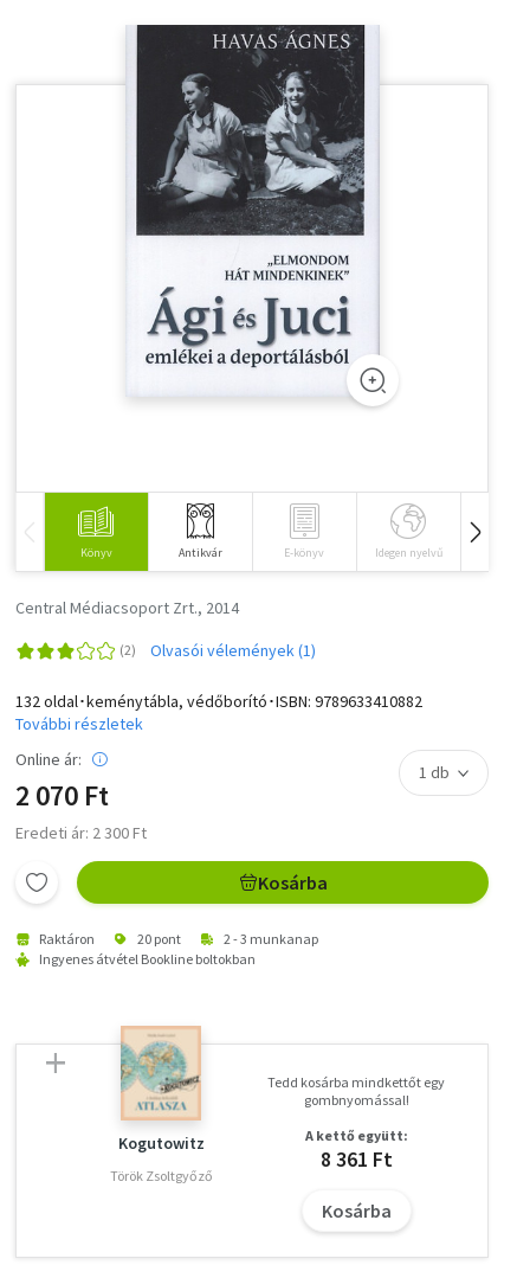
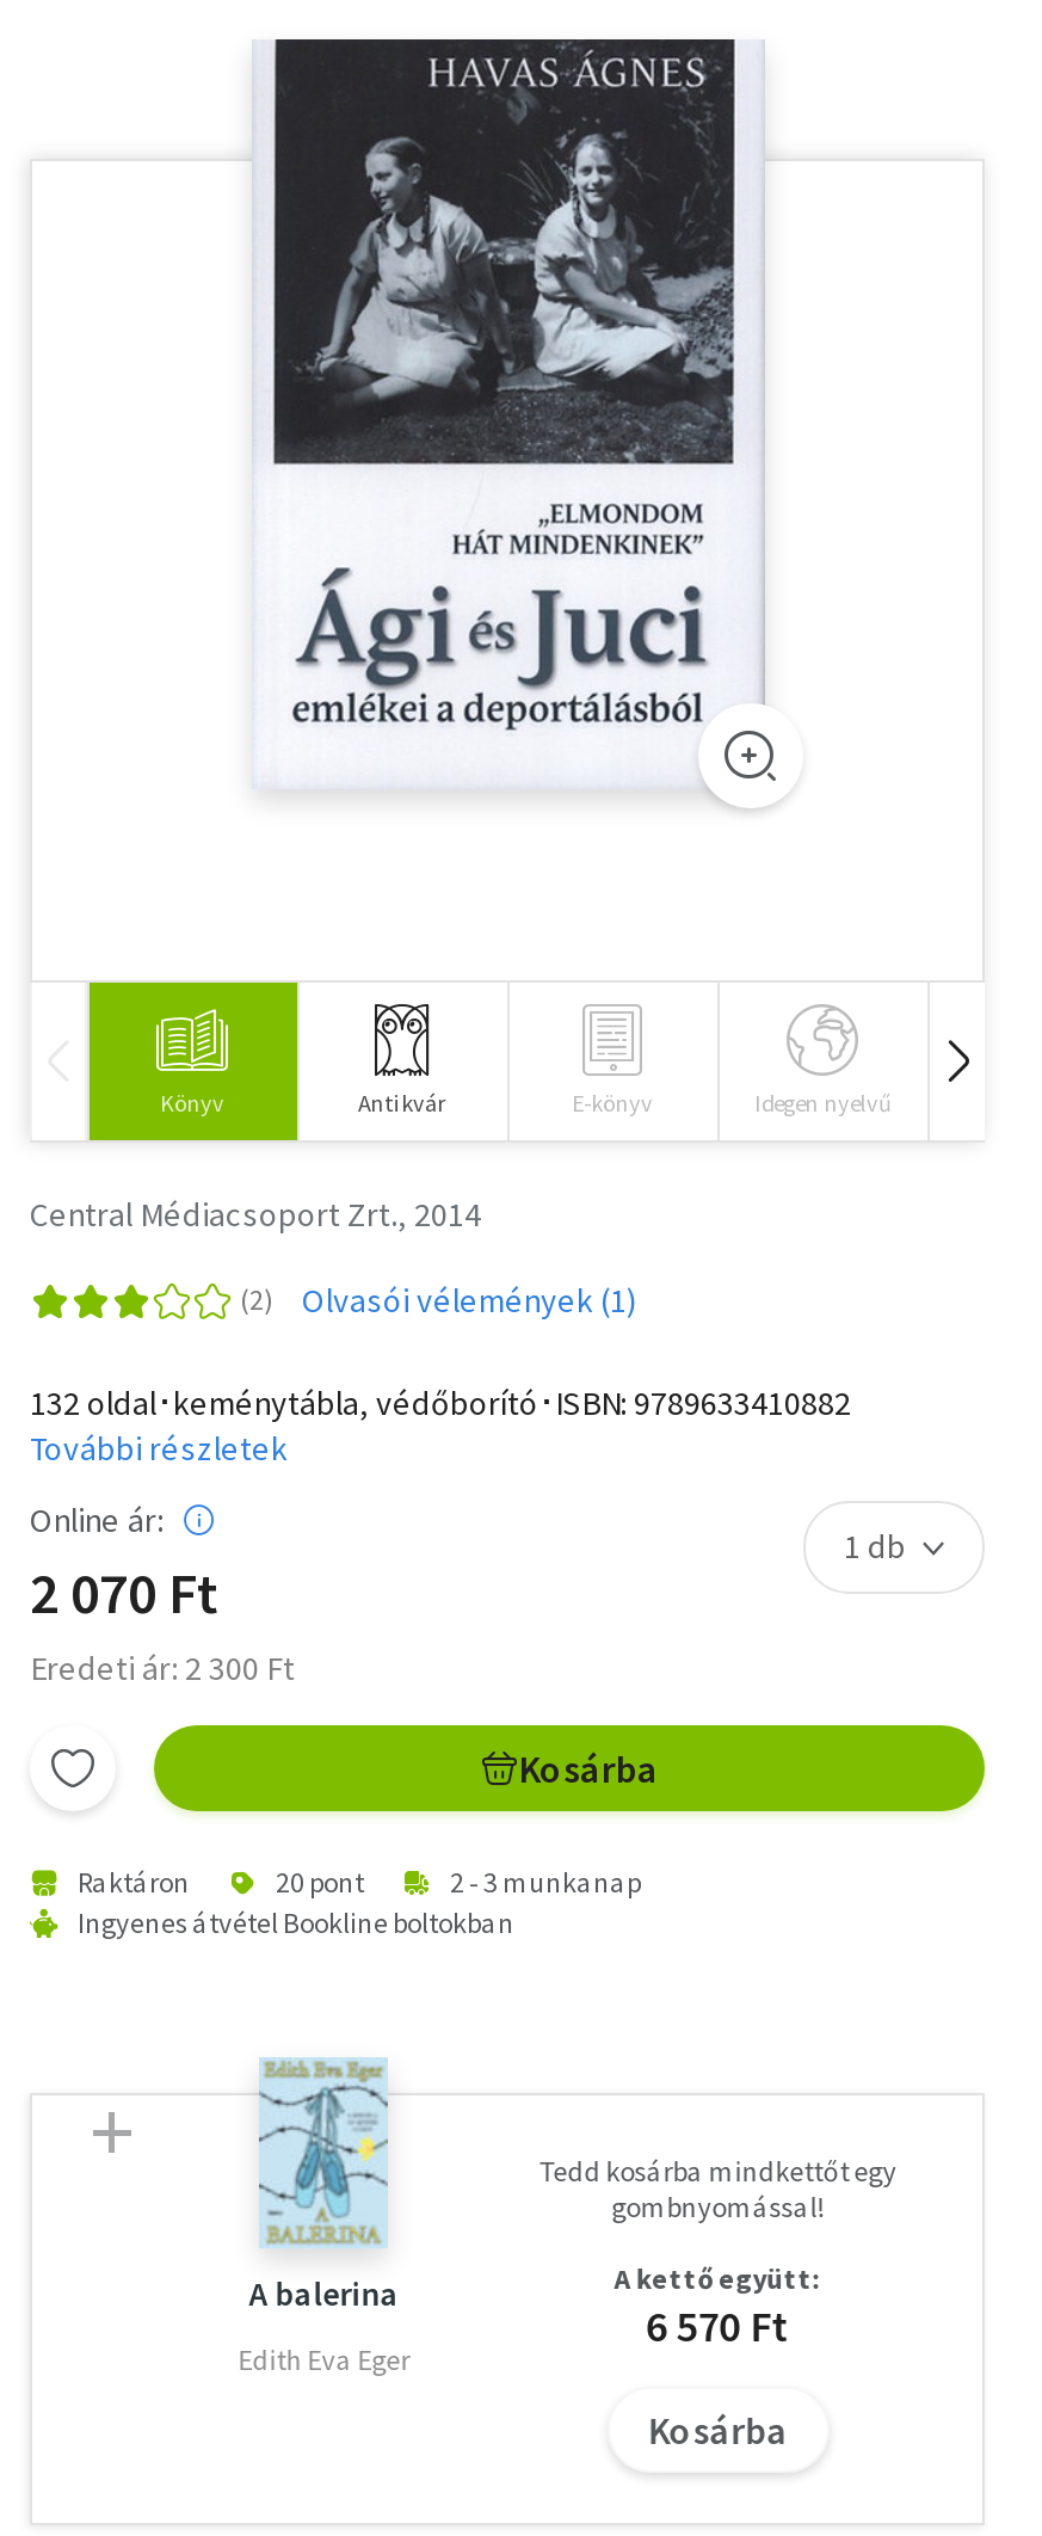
[118,1026,204,1154] [image] | Kogutowitz -> [242,2057,405,2316] [image] | A balerina
[320,1146,393,1173] 8 361 Ft -> [645,2299,791,2354] 6 570 Ft
[110,1167,213,1185] Török Zsoltgyőző -> [238,2342,410,2378] Edith Eva Eger

